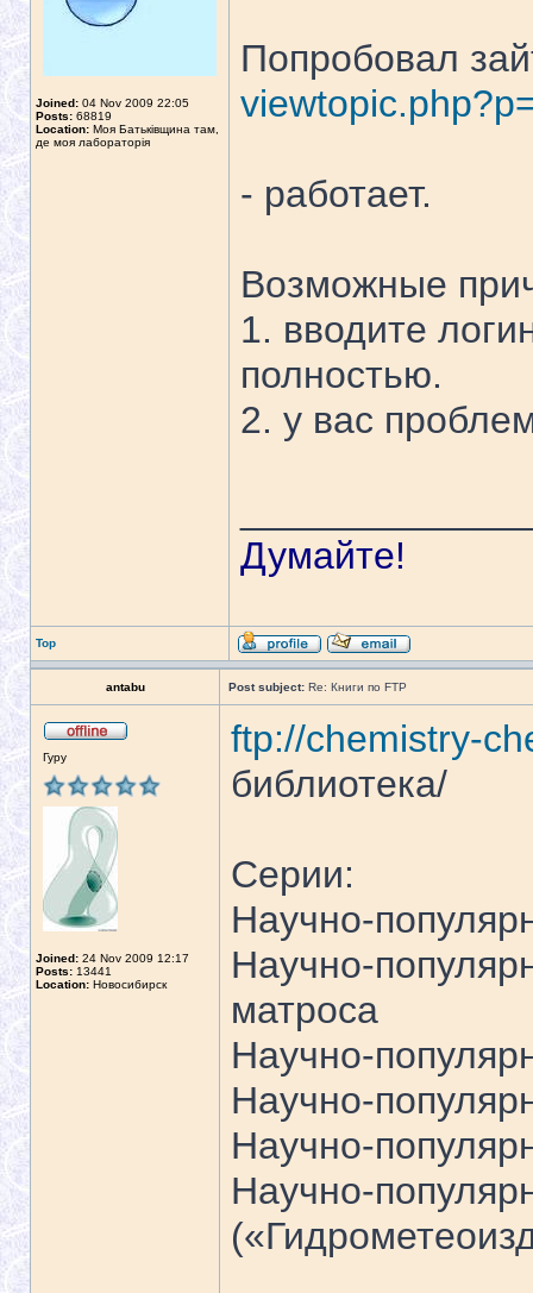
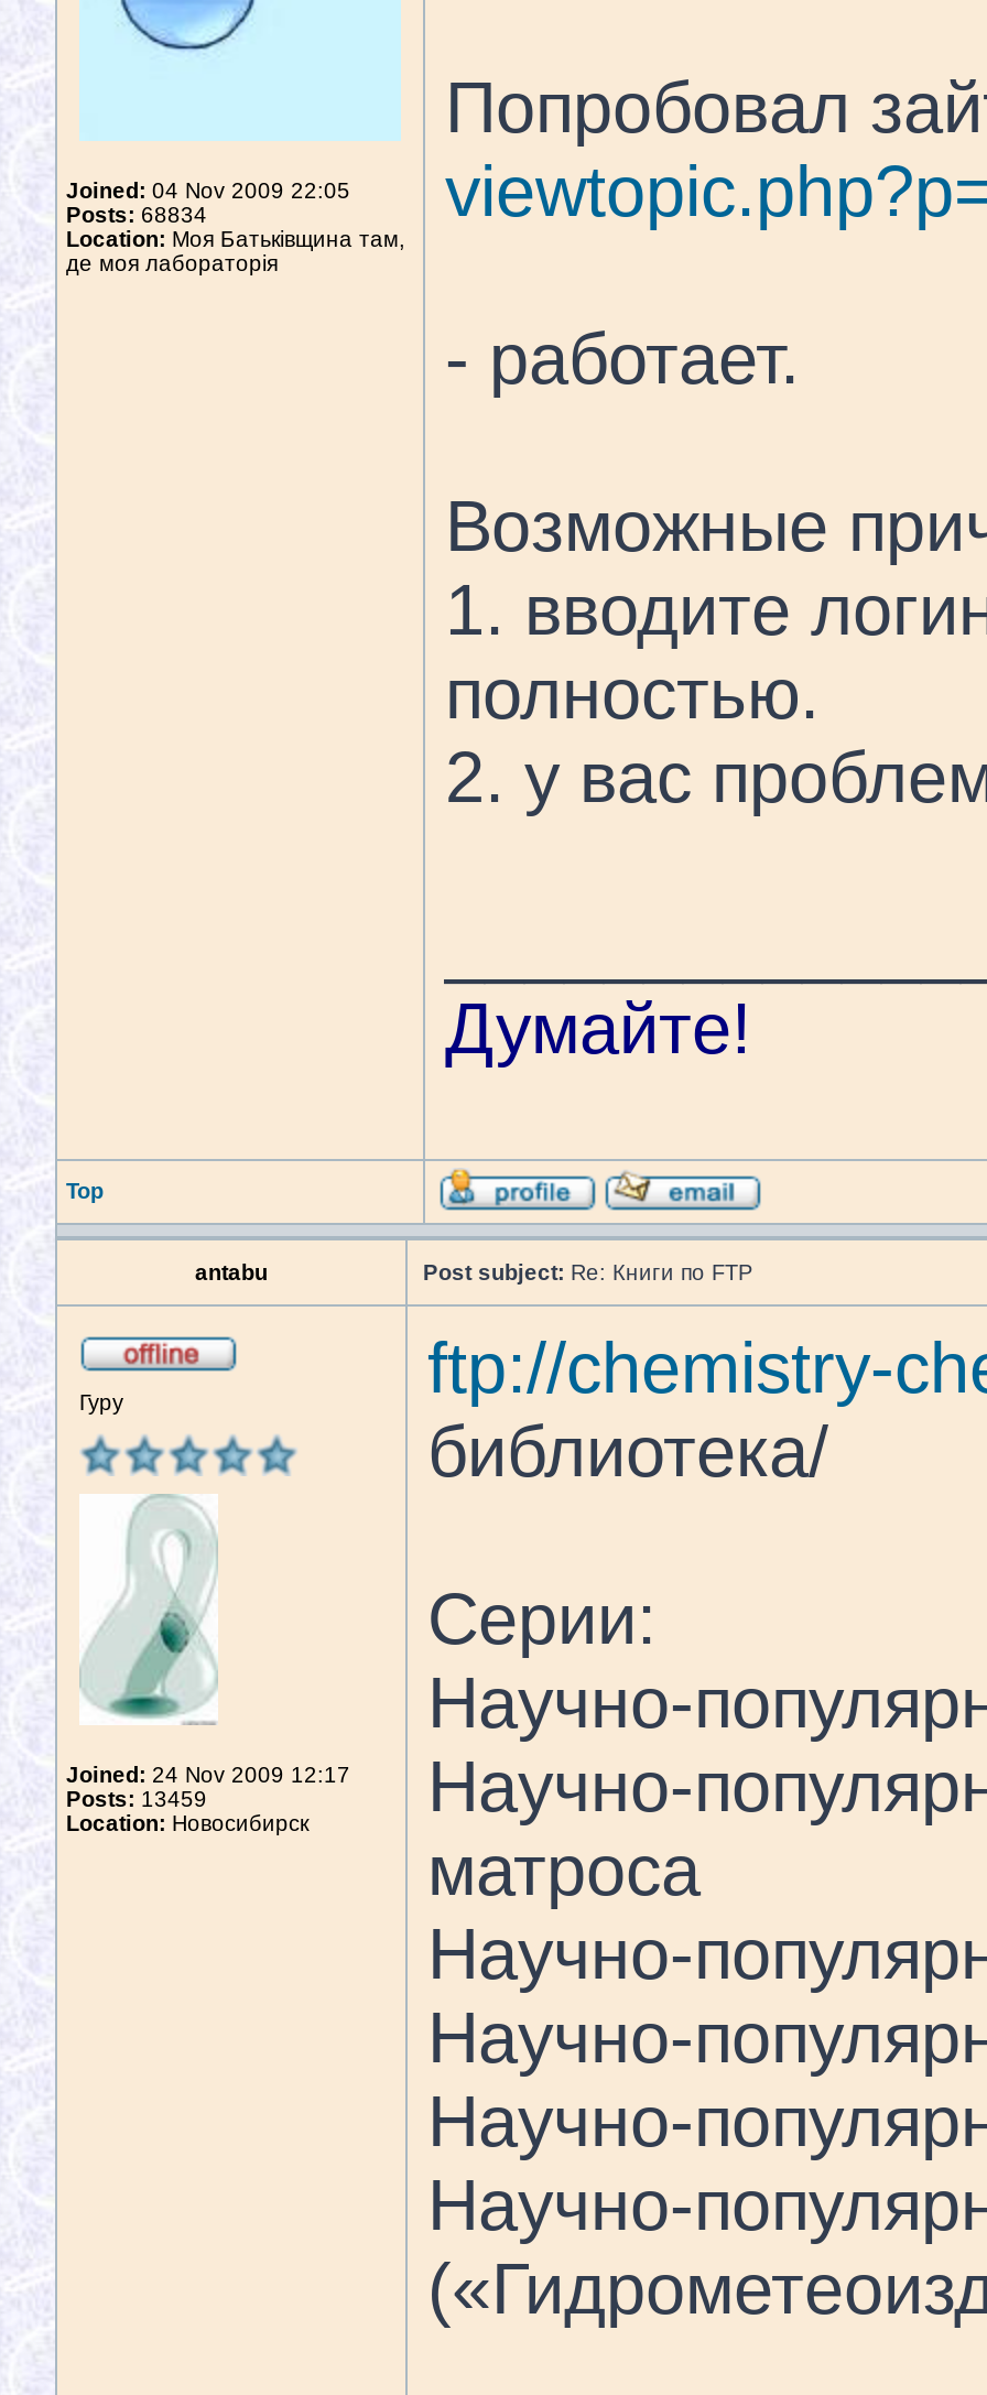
[36,109,112,123] Posts: 68819 -> [66,203,207,227] Posts: 68834
[36,965,112,978] Posts: 13441 -> [66,1787,207,1811] Posts: 13459

